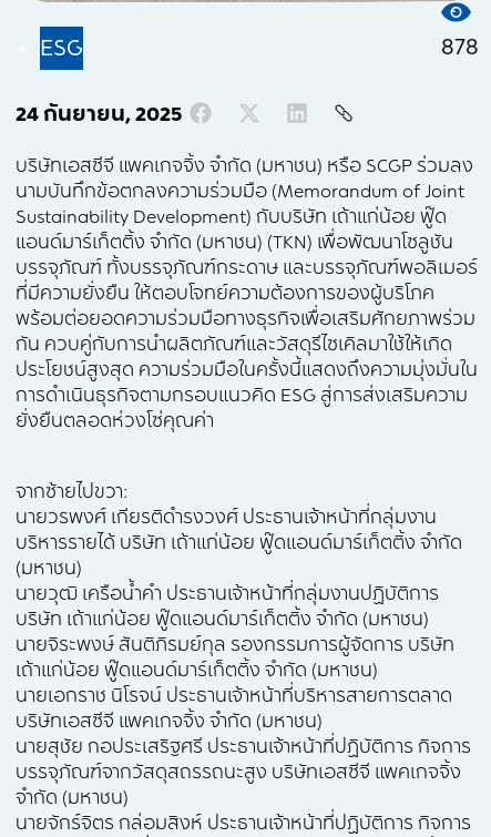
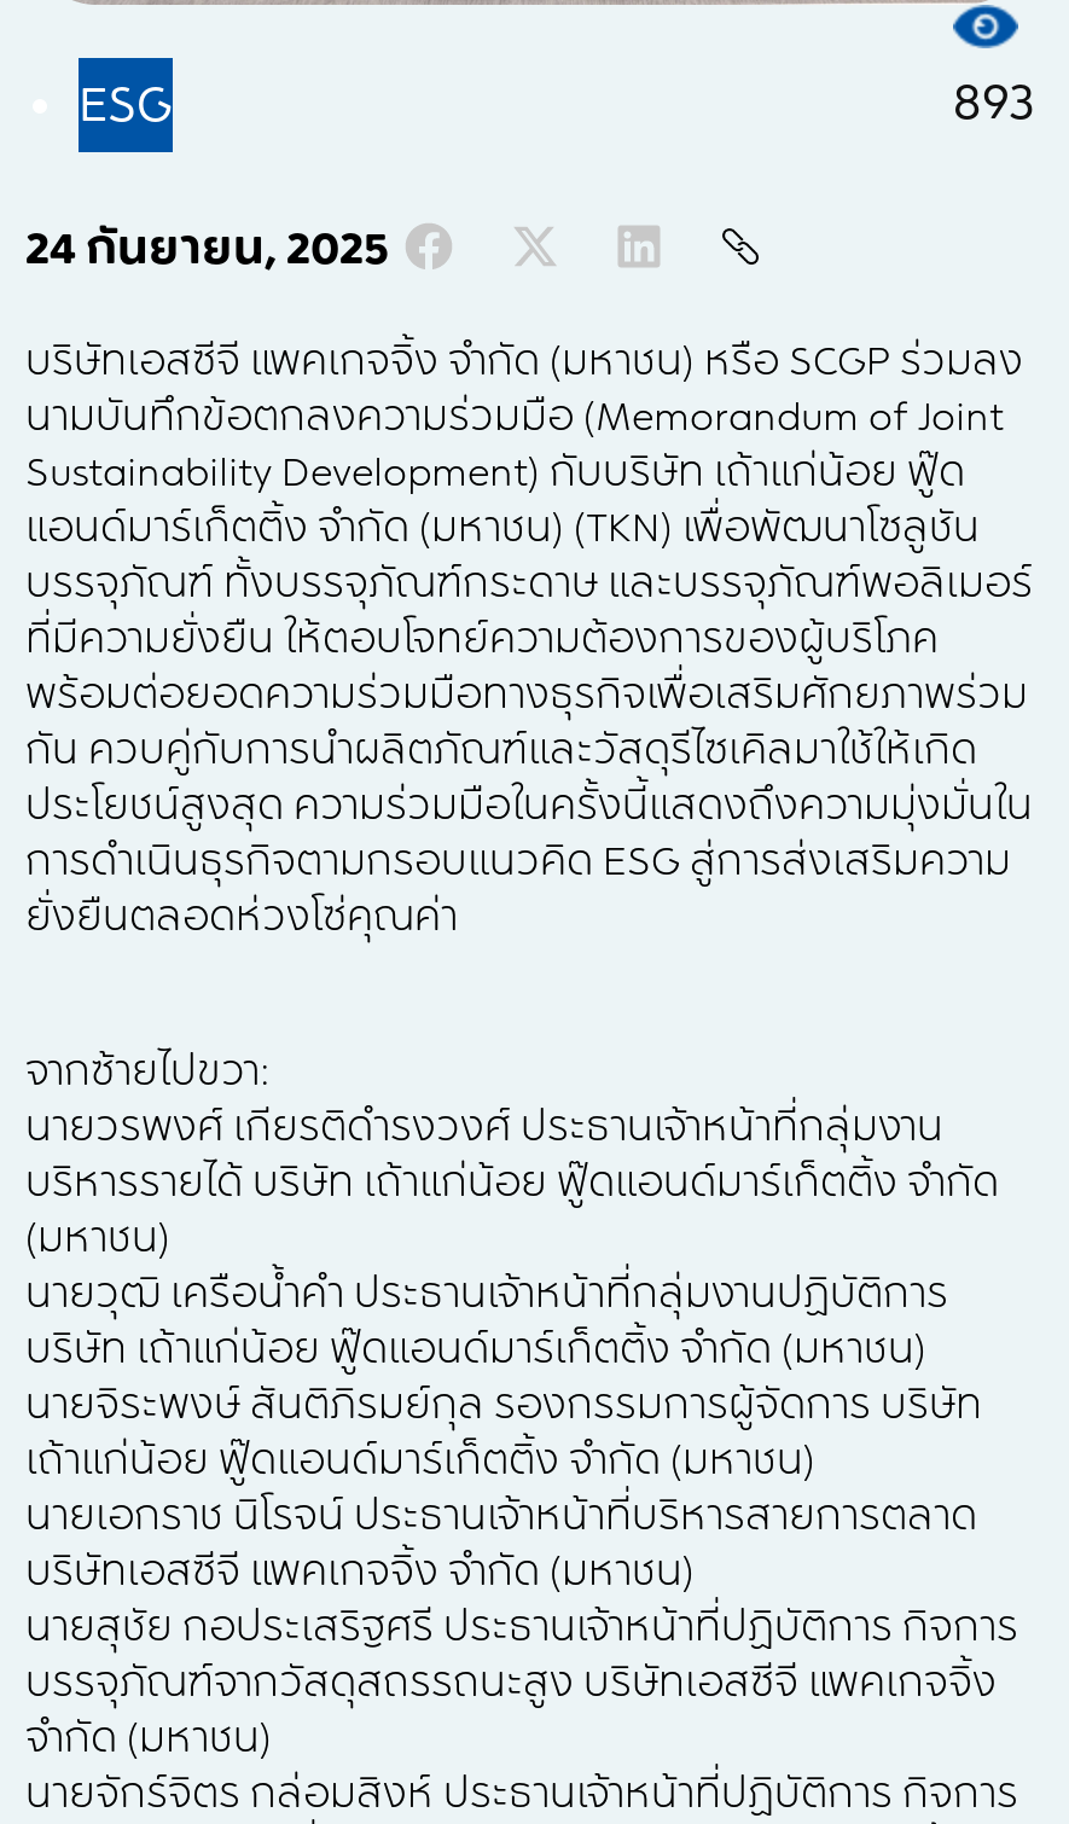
[441,34,479,58] 878 -> [953,74,1035,127] 893

